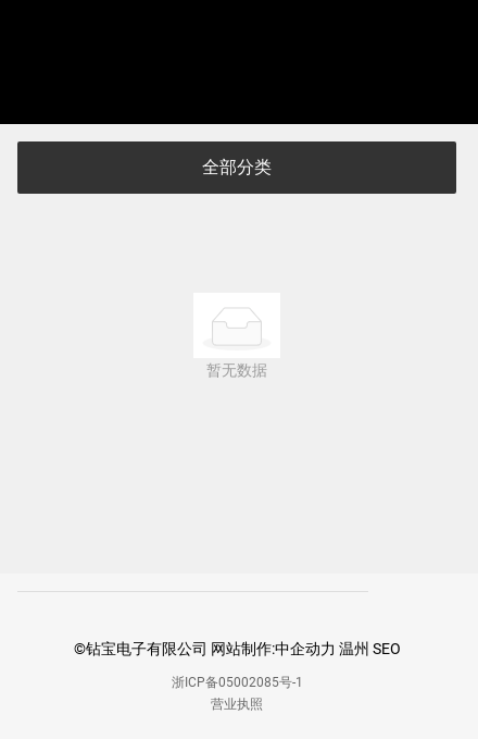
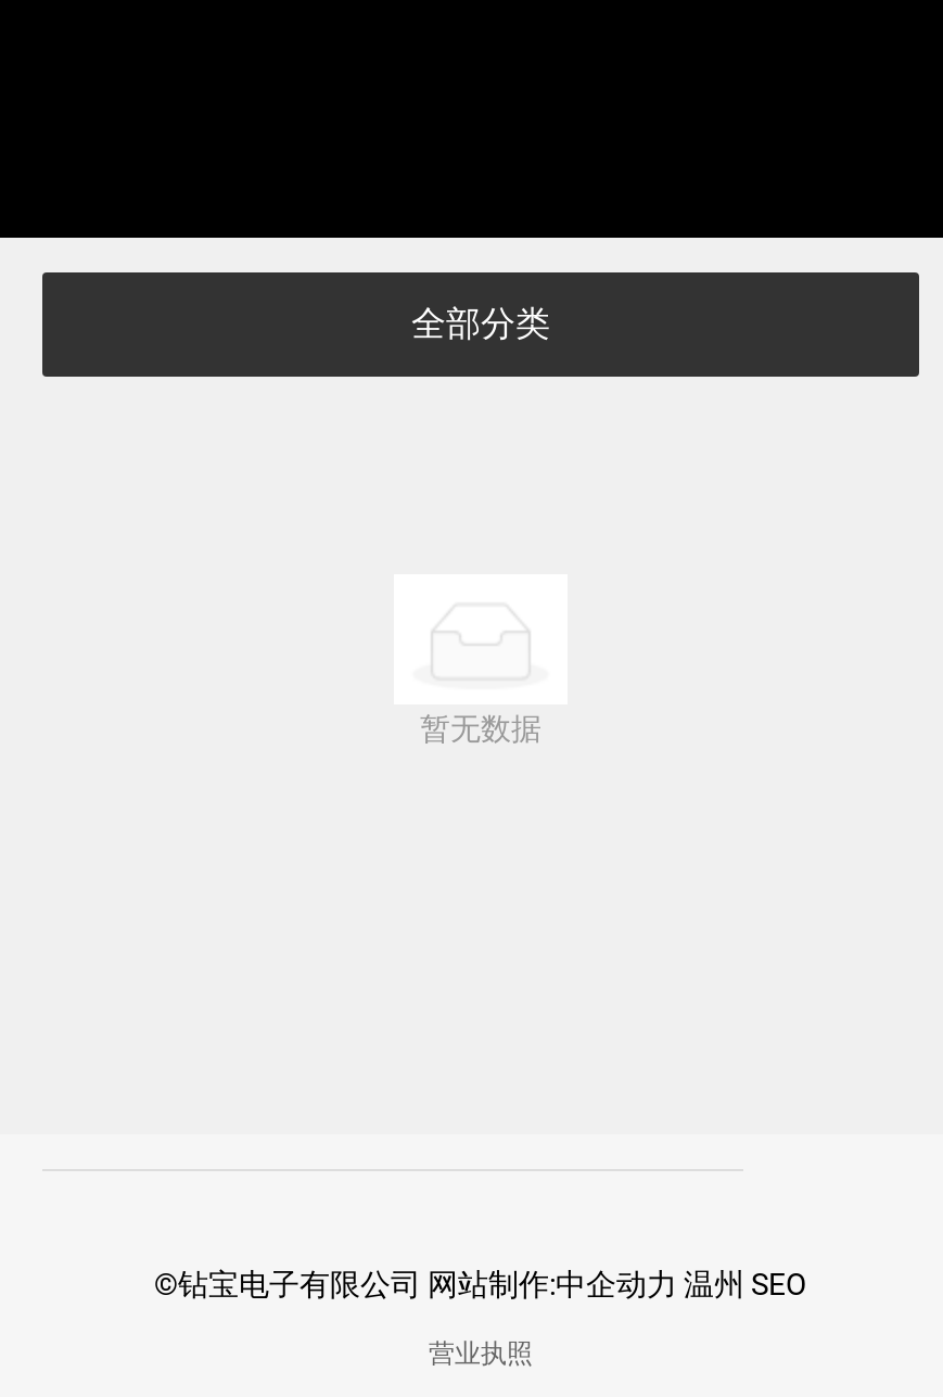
[171,674,303,689] 浙ICP备05002085号-1 -> none

